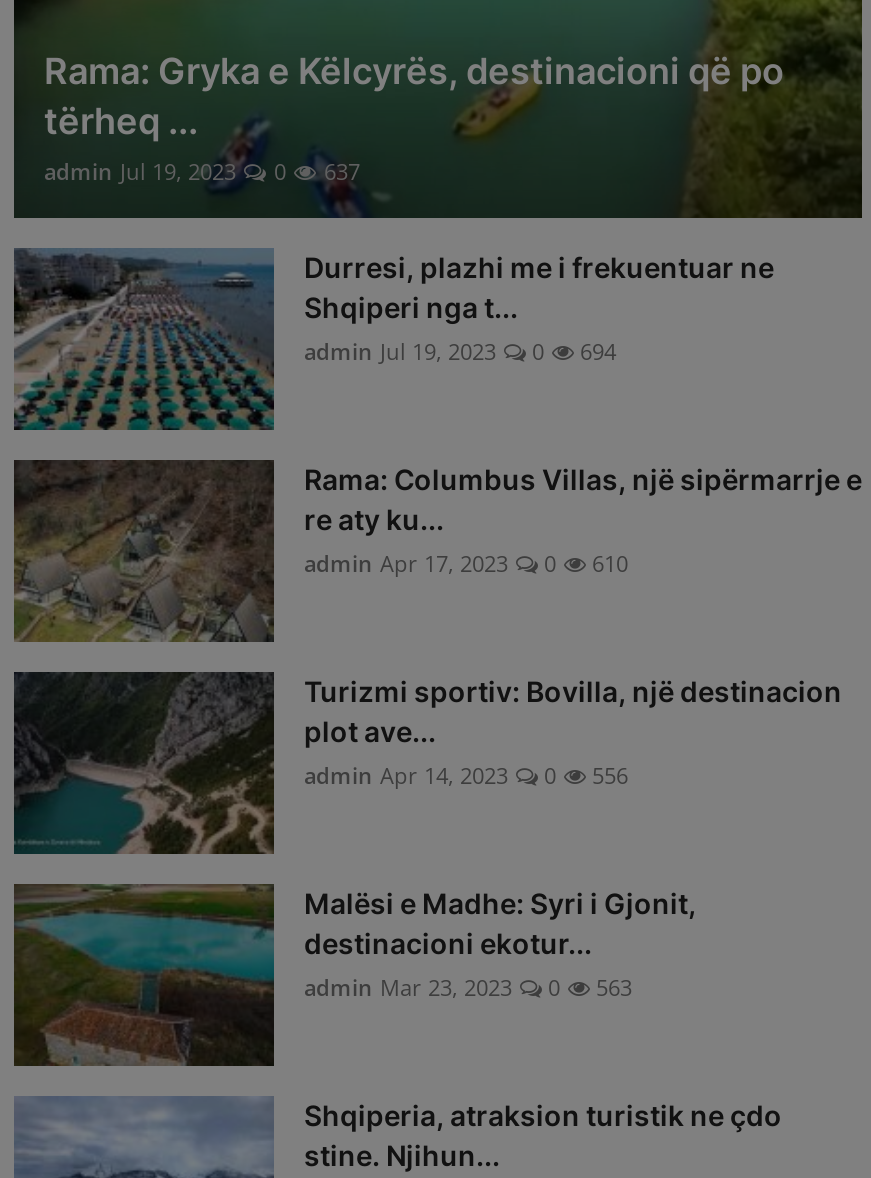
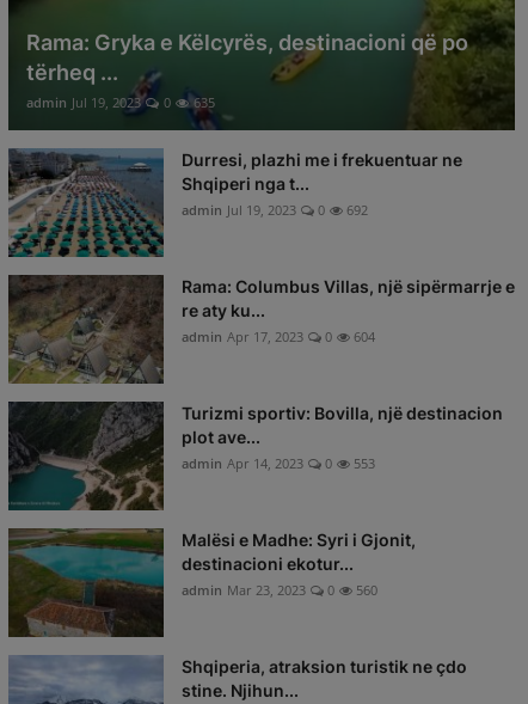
[44,155,360,185] admin Jul 19, 2023 0 637 -> [26,93,215,111] admin Jul 19, 2023 0 635
[304,335,616,365] admin Jul 19, 2023 0 694 -> [182,200,368,218] admin Jul 19, 2023 0 692
[304,547,628,577] admin Apr 17, 2023 0 610 -> [182,327,375,345] admin Apr 17, 2023 0 604
[304,759,628,789] admin Apr 14, 2023 0 556 -> [182,454,375,472] admin Apr 14, 2023 0 553
[304,971,632,1001] admin Mar 23, 2023 0 563 -> [182,580,377,598] admin Mar 23, 2023 0 560

